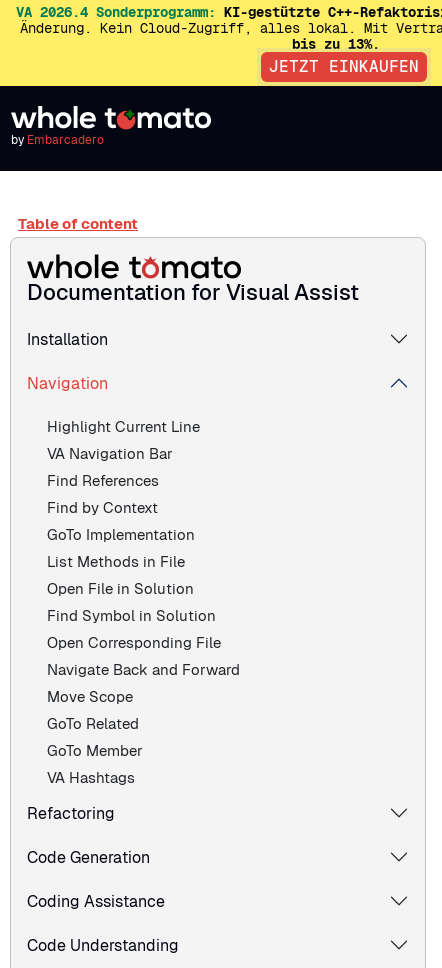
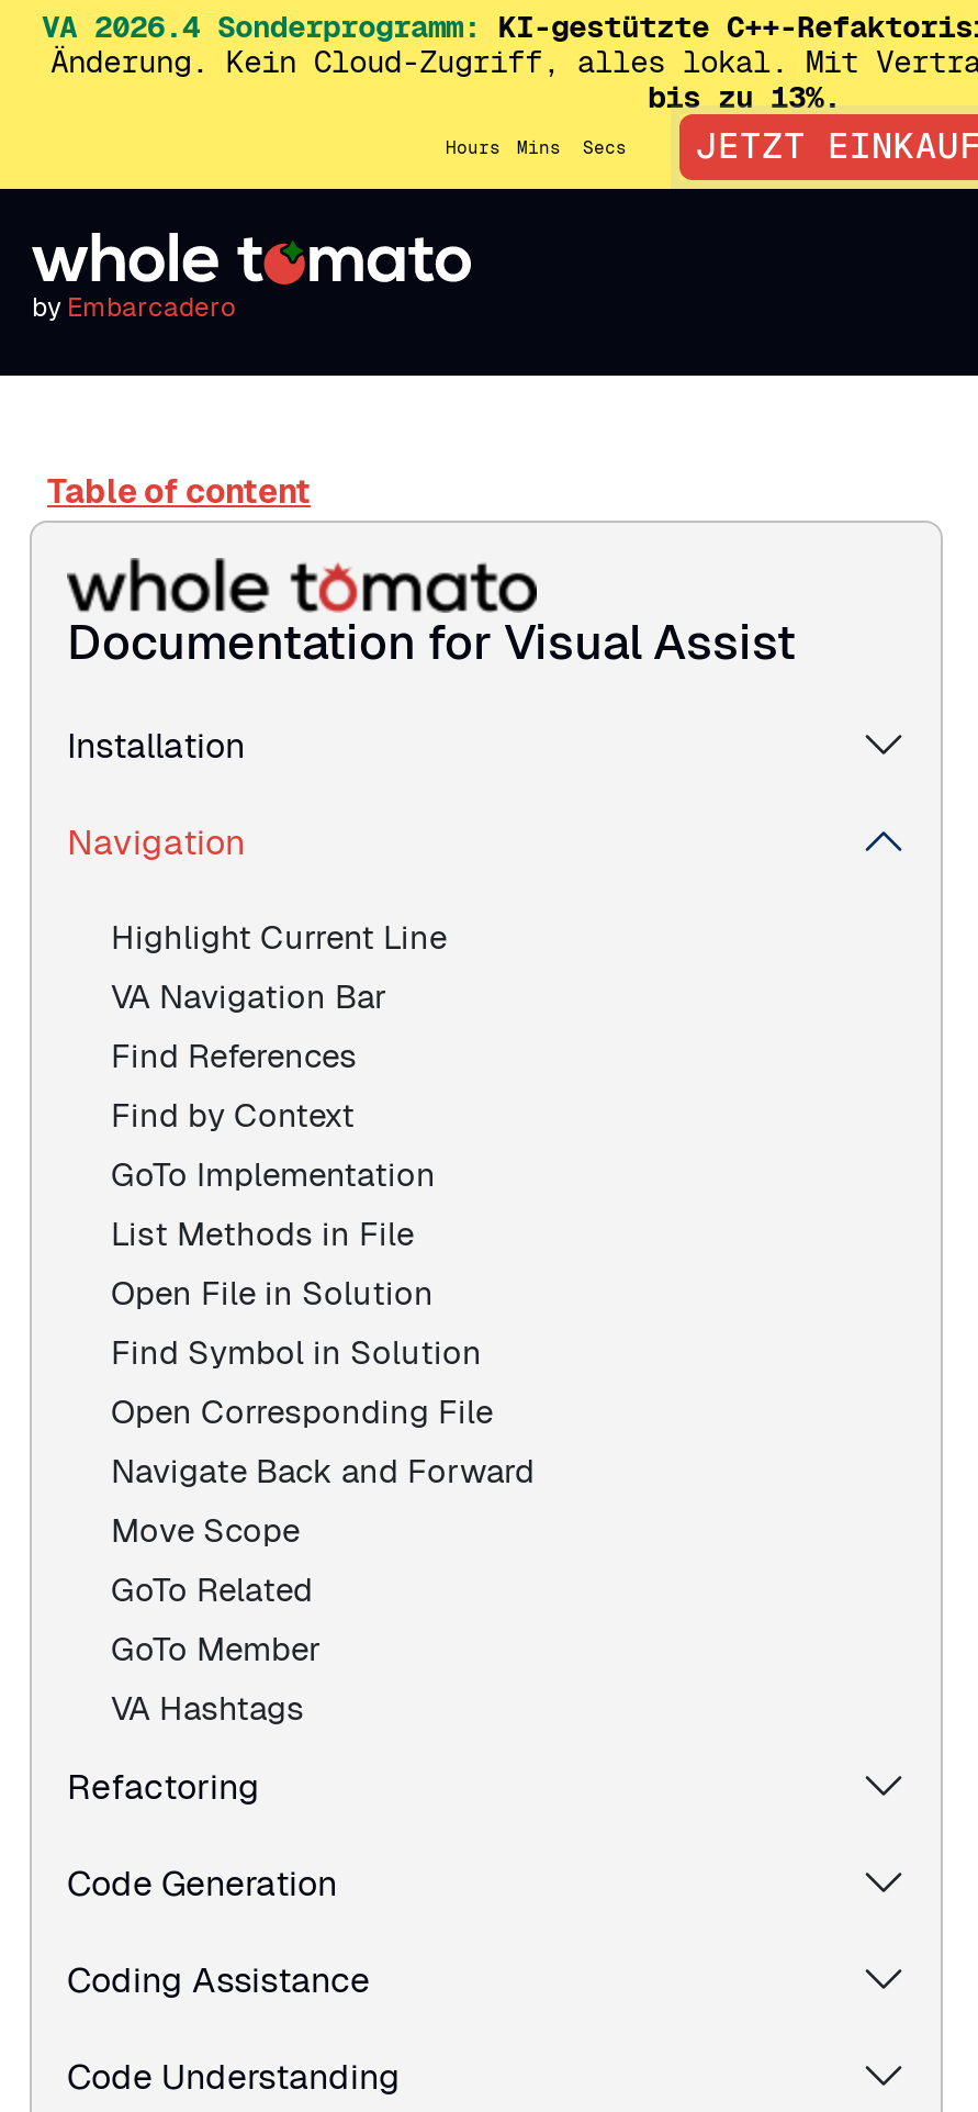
none -> [446,136,627,158] Hours | Mins | Secs

